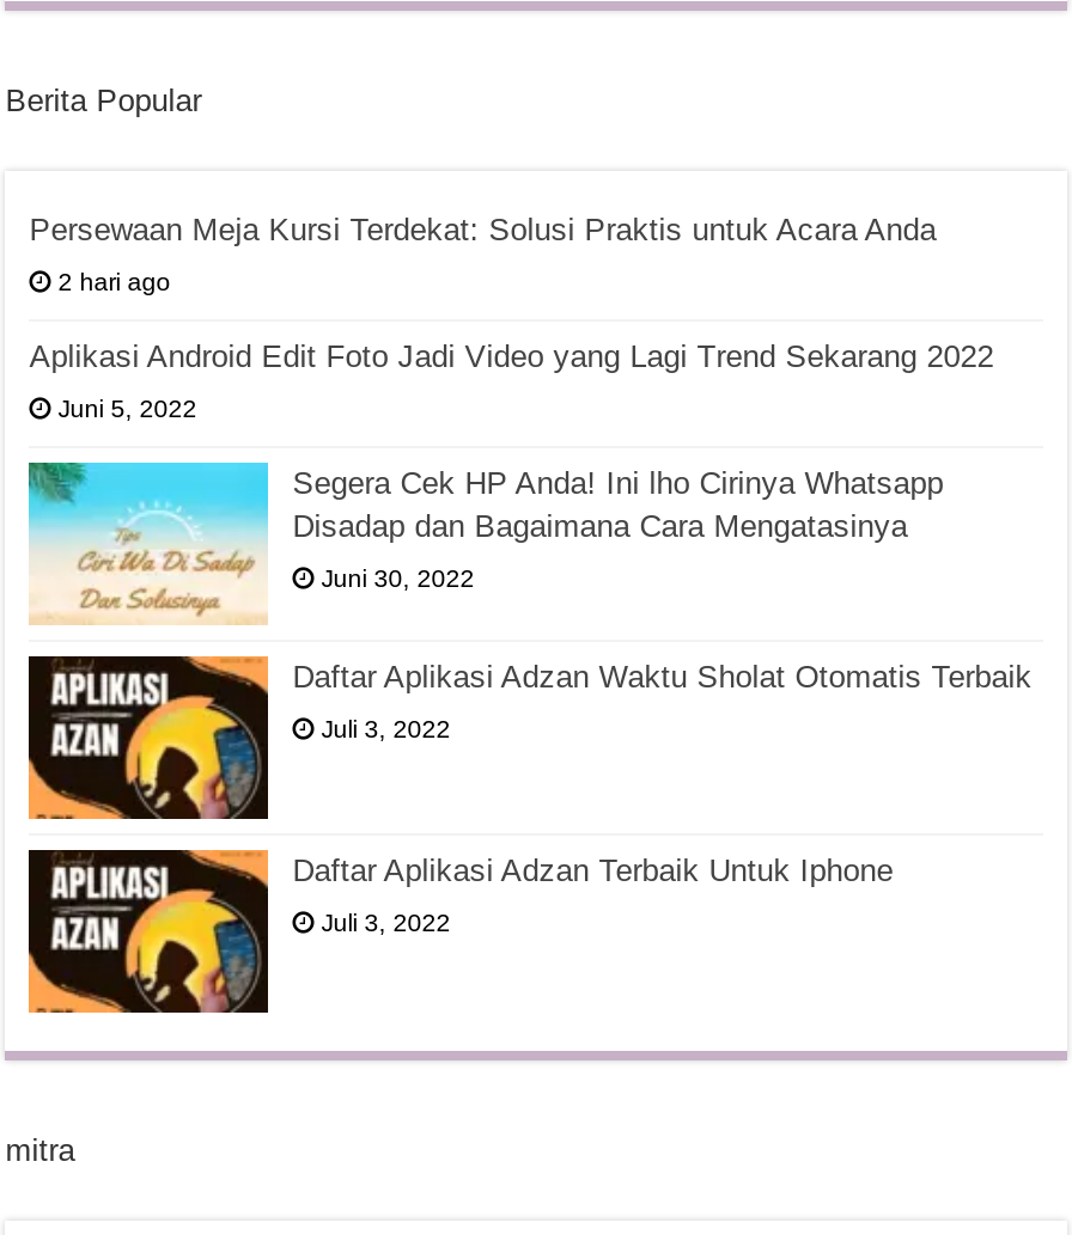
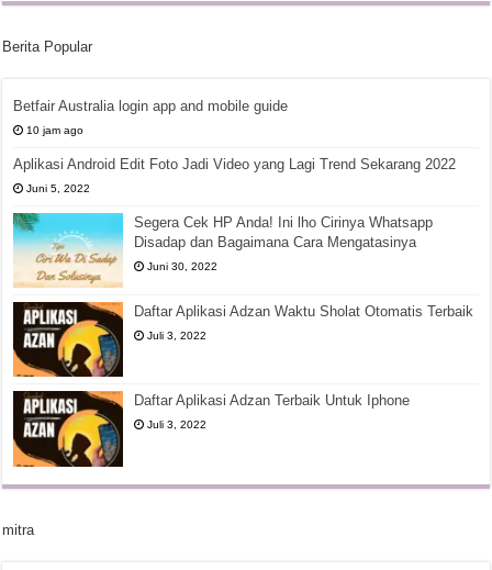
[29,210,936,246] Persewaan Meja Kursi Terdekat: Solusi Praktis untuk Acara Anda -> [13,98,288,114] Betfair Australia login app and mobile guide
[58,268,170,294] 2 hari ago -> [27,124,84,136] 10 jam ago

